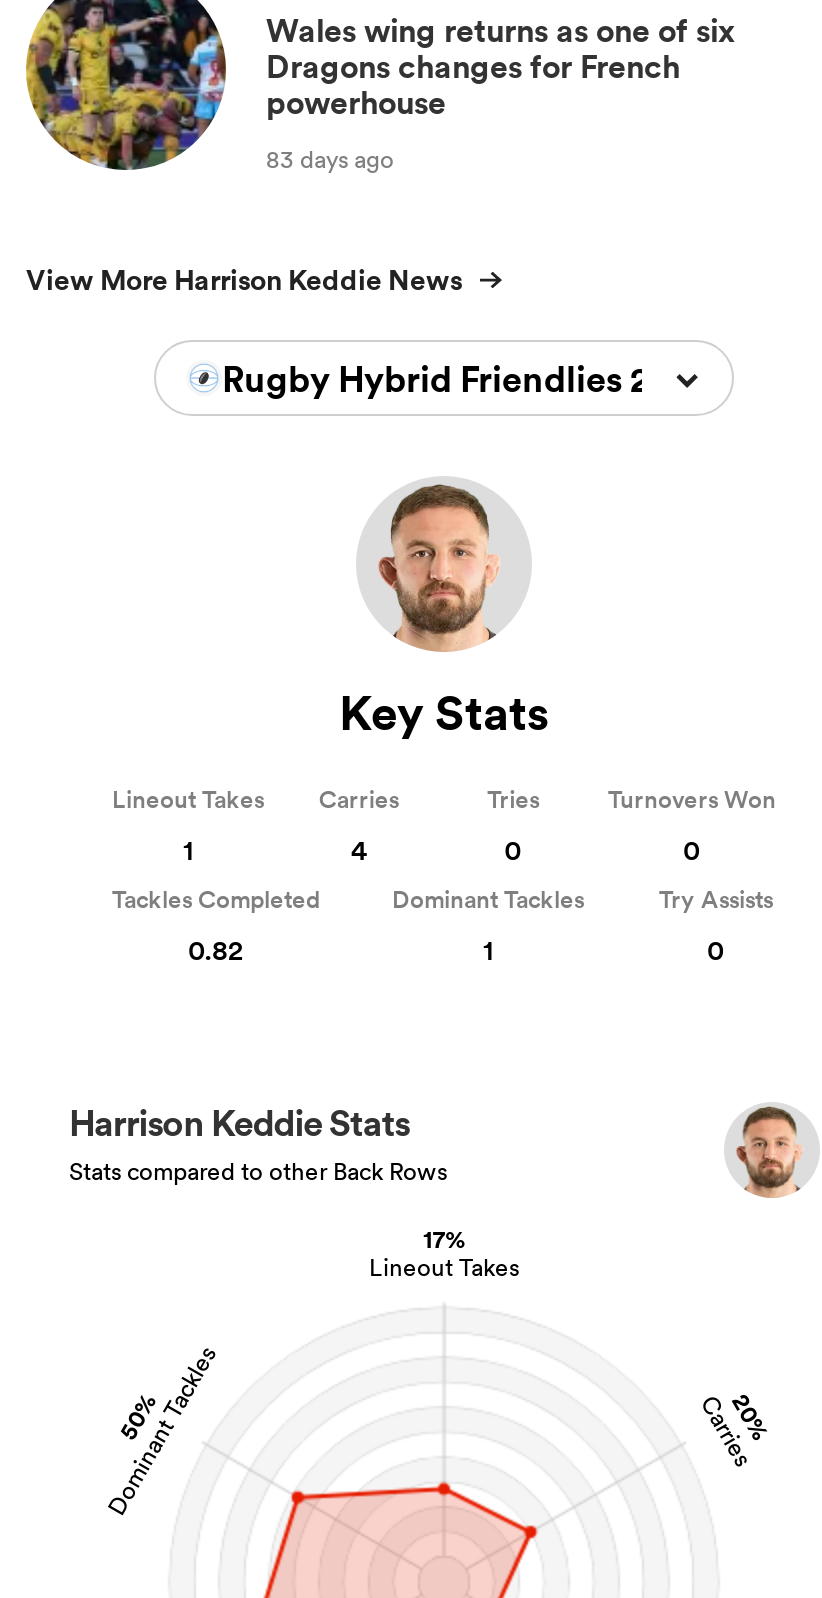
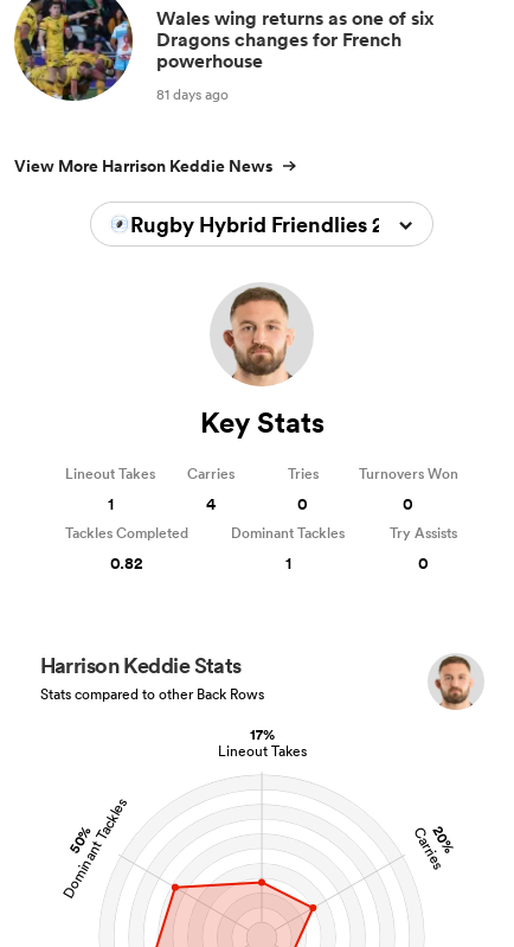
[266,141,394,175] 83 days ago -> [156,84,229,104] 81 days ago

